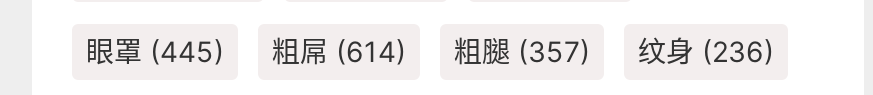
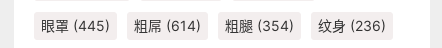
[86,34,774,68] 眼罩(445) 粗屌(614) 粗腿(357) 纹身(236) -> [41,17,386,34] 眼罩(445) 粗屌(614) 粗腿(354) 纹身(236)

